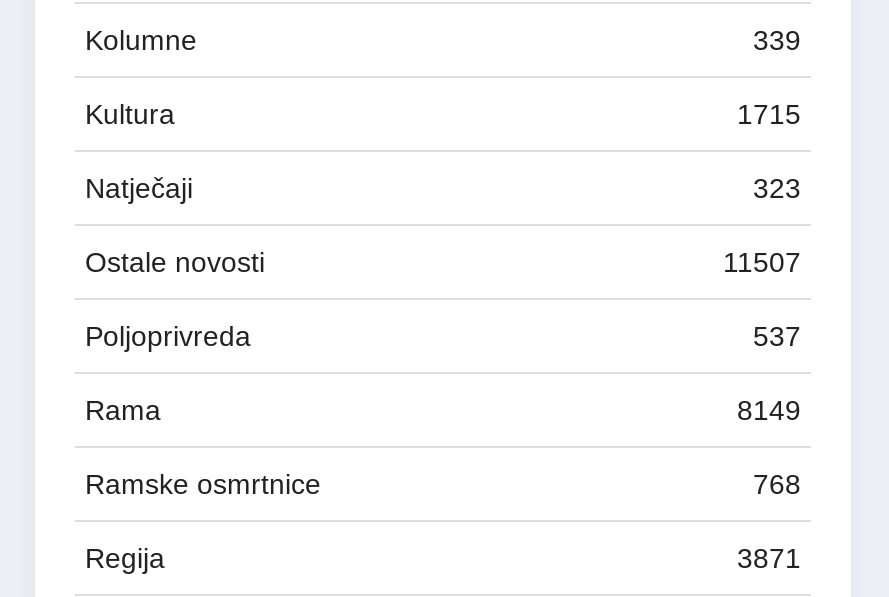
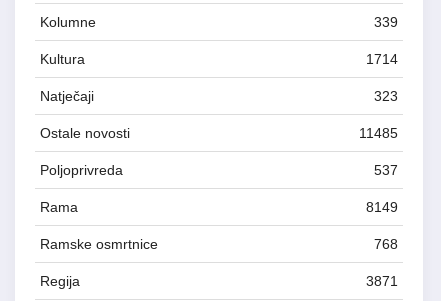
[737,97,801,129] 1715 -> [366,51,398,67] 1714
[723,245,801,277] 11507 -> [359,125,398,141] 11485

